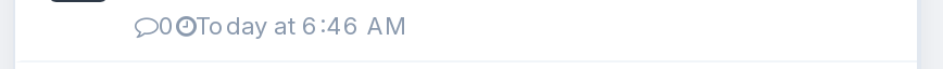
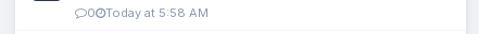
[159,11,406,41] 0 Today at 6:46 AM -> [87,5,209,20] 0 Today at 5:58 AM

